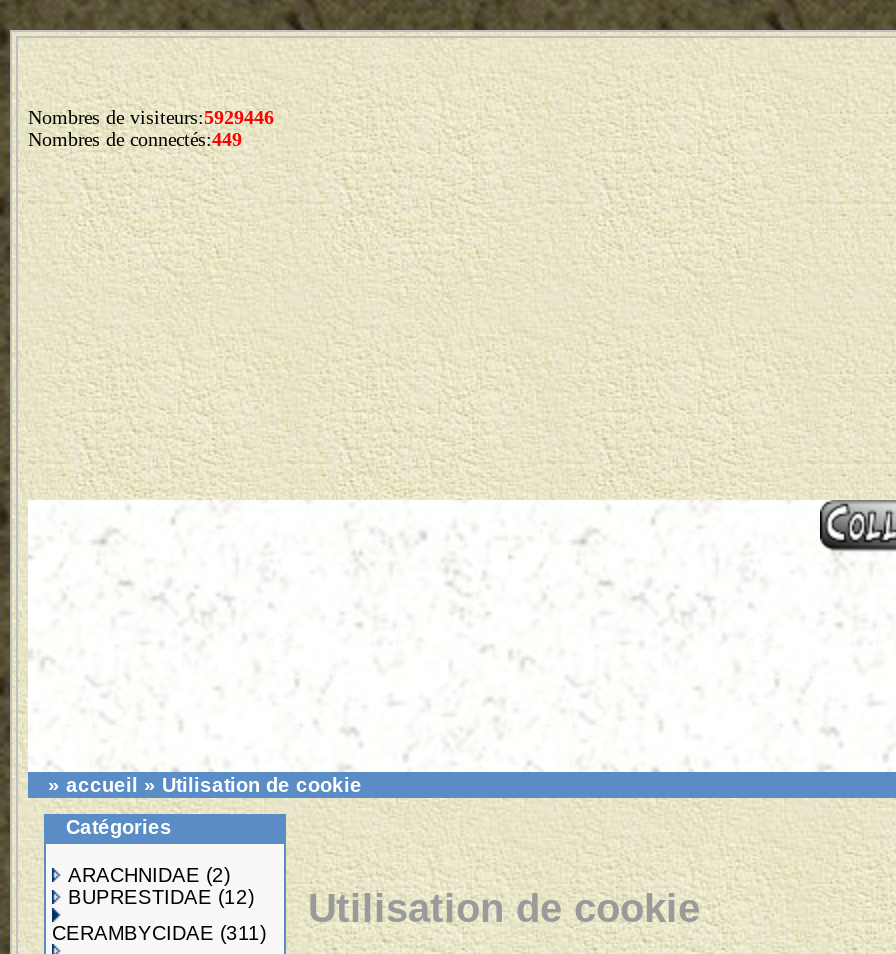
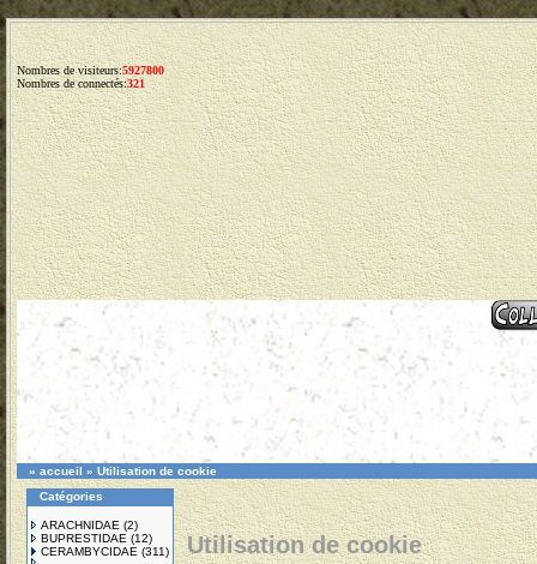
[28,106,274,128] Nombres de visiteurs:5929446 -> [17,64,164,77] Nombres de visiteurs:5927800
[28,128,242,150] Nombres de connectés:449 -> [17,77,145,90] Nombres de connectés:321

